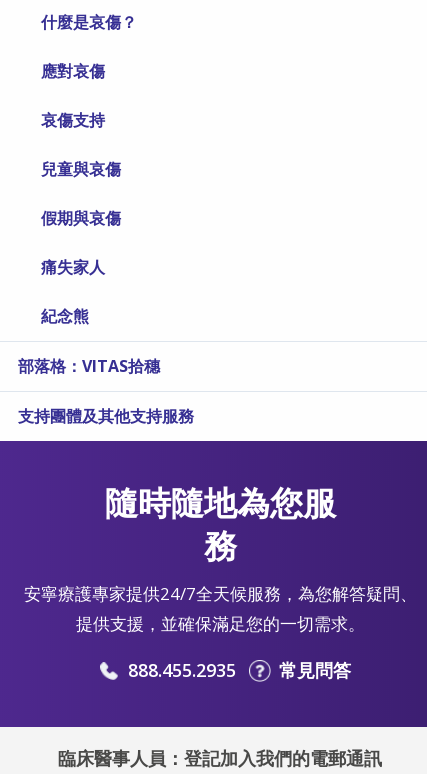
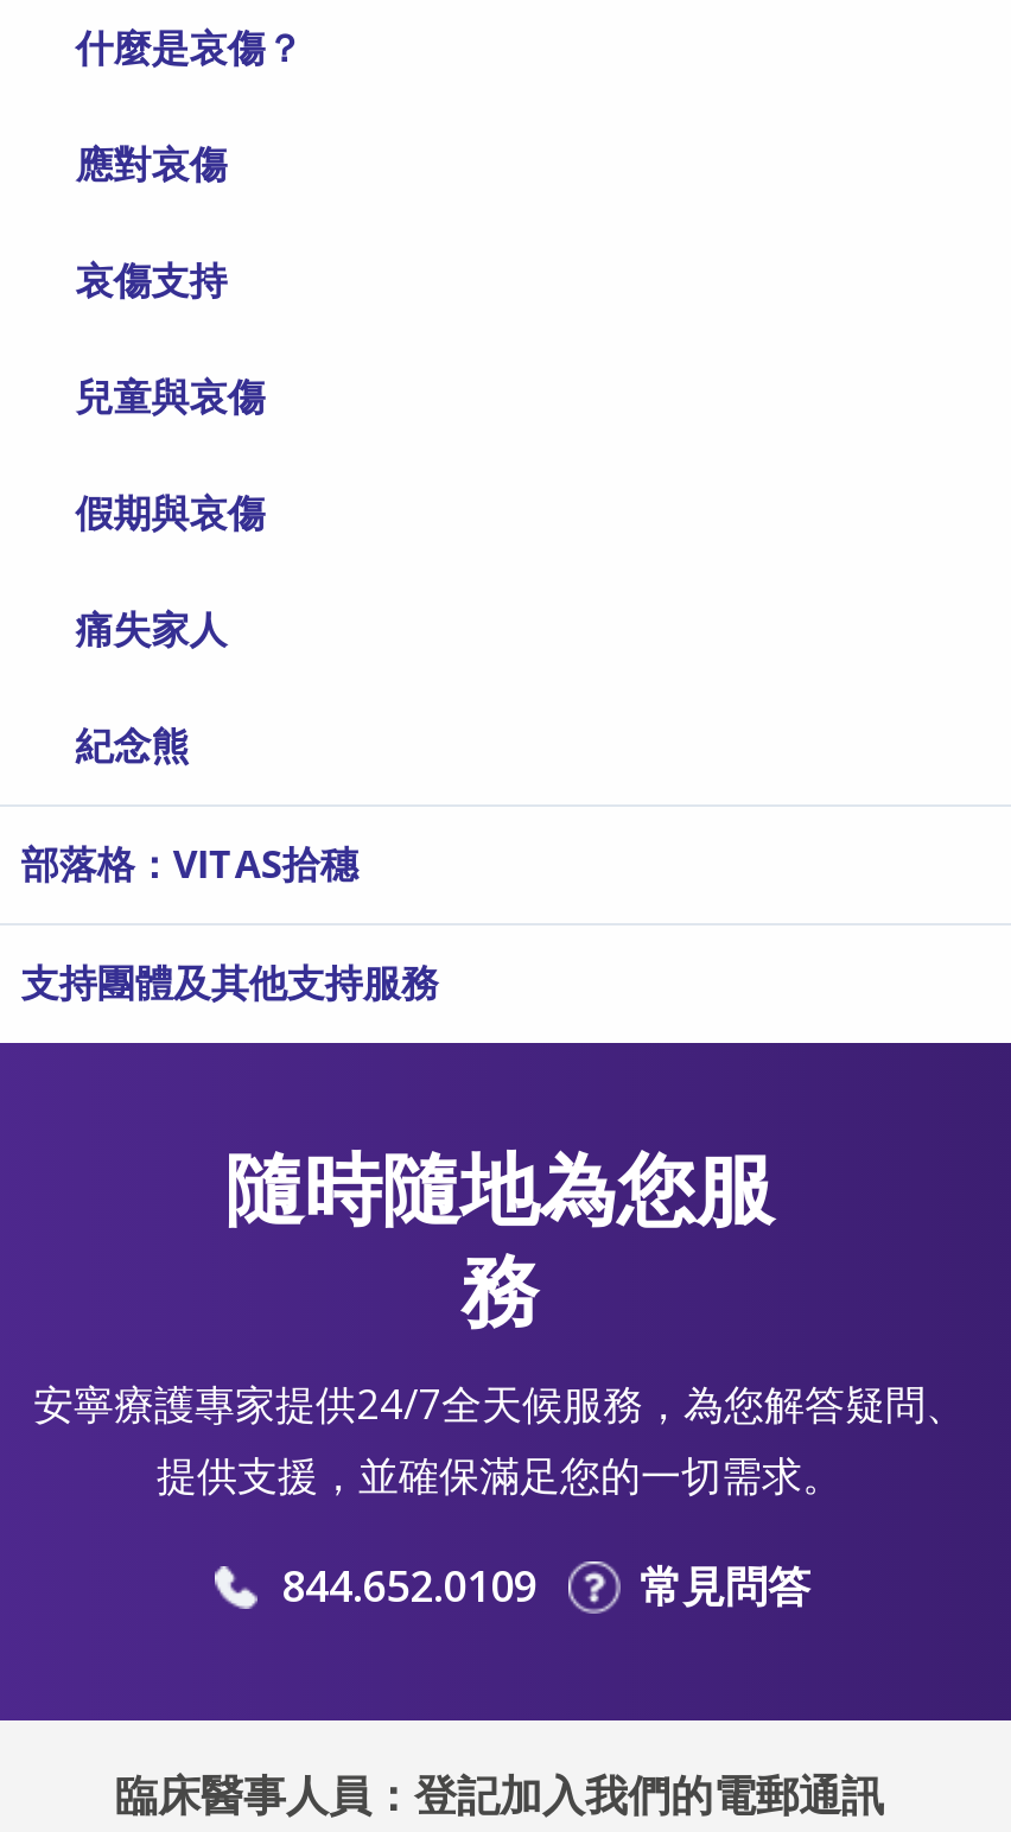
[128,658,351,682] 888.455.2935 常見問答 -> [281,1558,810,1615] 844.652.0109 常見問答

